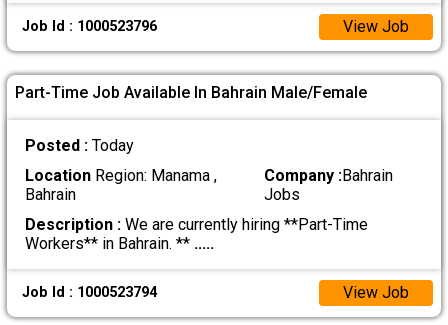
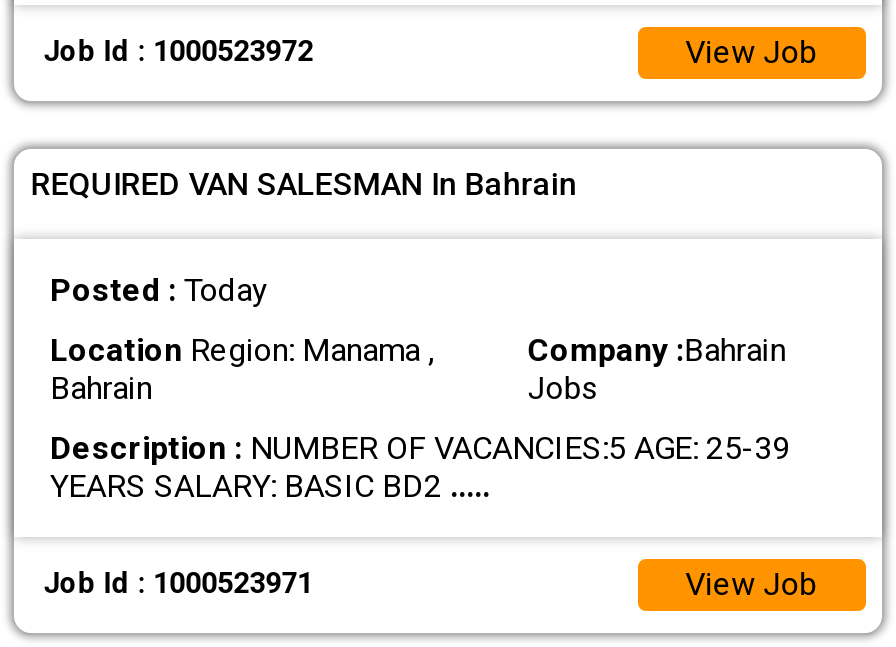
[22,18,157,35] Job Id : 1000523796 -> [44,36,314,70] Job Id : 1000523972
[15,83,367,102] Part-Time Job Available In Bahrain Male/Female -> [31,165,577,203] REQUIRED VAN SALESMAN In Bahrain
[25,215,368,253] Description : We are currently hiring **Part-Time | Workers** in Bahrain. **..... -> [50,429,790,505] Description : NUMBER OF VACANCIES:5 AGE: 25-39 | YEARS SALARY: BASIC BD2.....
[22,284,157,301] Job Id : 1000523794 -> [44,568,314,602] Job Id : 1000523971

